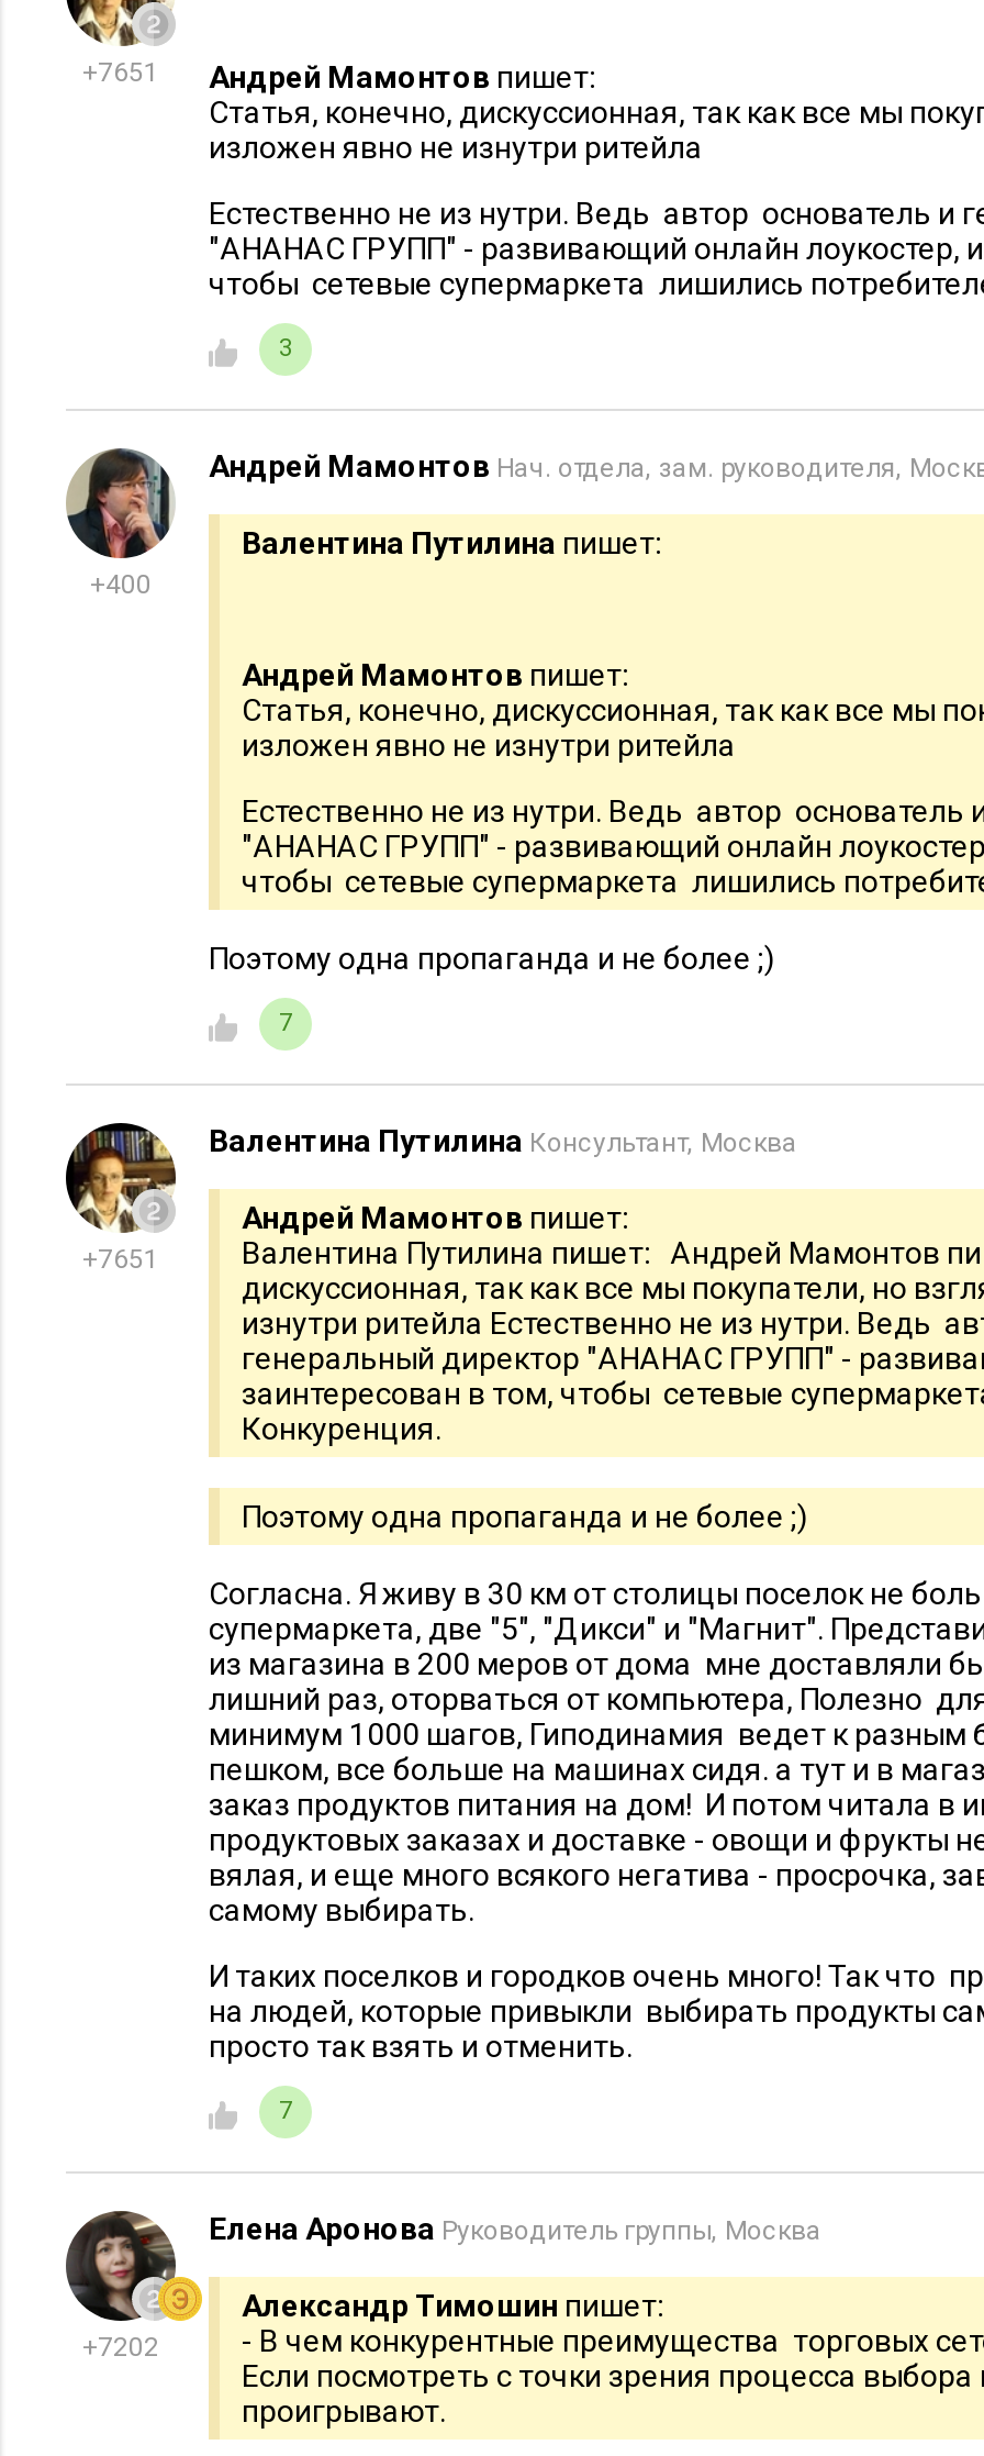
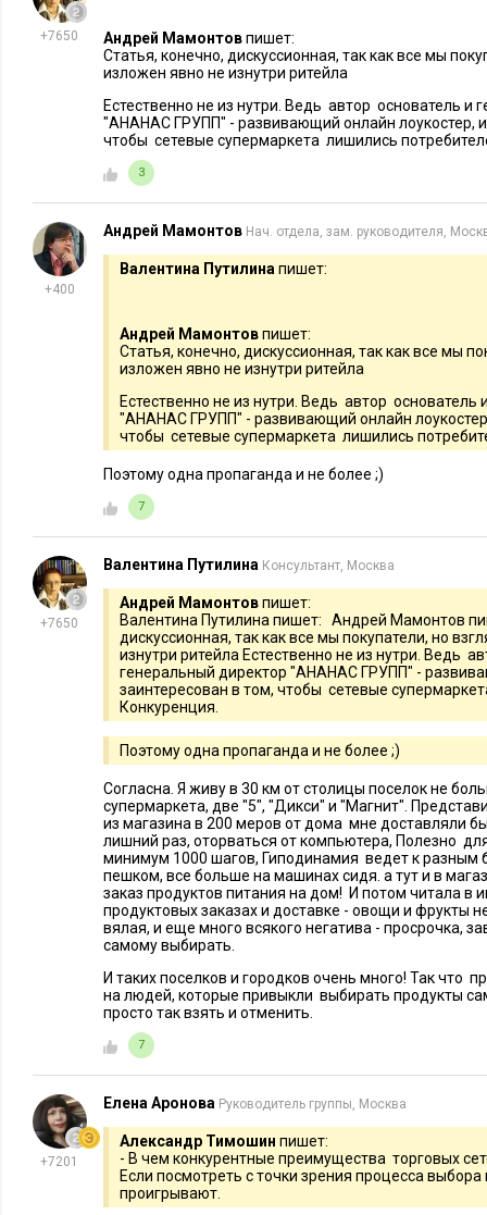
[82,57,595,95] +7651 Андрей Мамонтов пишет: -> [41,28,295,47] +7650 Андрей Мамонтов пишет:
[82,1244,159,1275] +7651 -> [41,616,79,631] +7650
[82,2332,159,2363] +7202 -> [41,1154,79,1169] +7201

